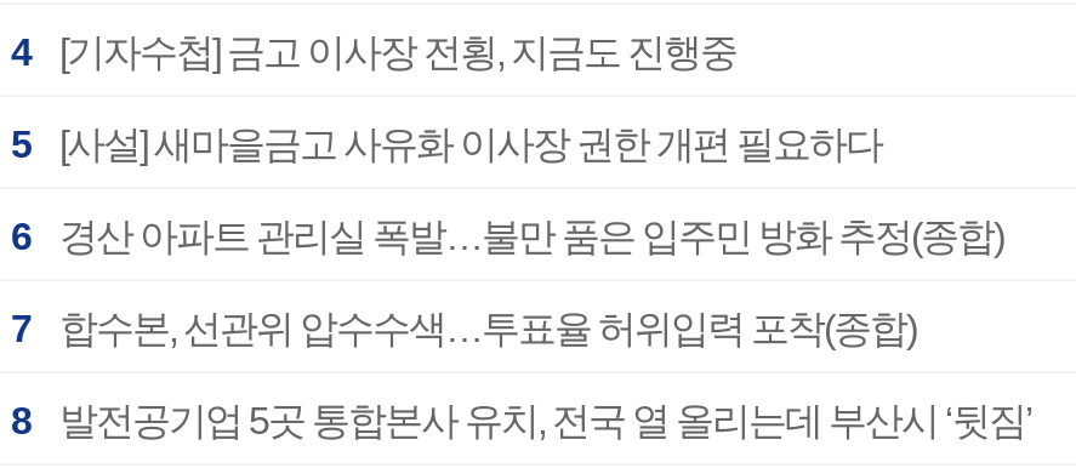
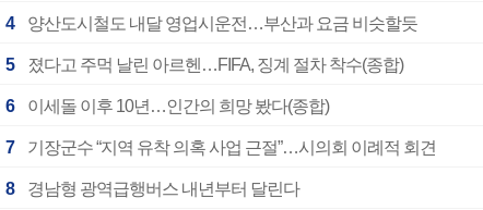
[59,32,736,73] [기자수첩] 금고 이사장 전횡, 지금도 진행중 -> [27,14,417,33] 양산도시철도 내달 영업시운전…부산과 요금 비슷할듯
[59,124,882,165] [사설] 새마을금고 사유화 이사장 권한 개편 필요하다 -> [27,55,403,74] 졌다고 주먹 날린 아르헨…FIFA, 징계 절차 착수(종합)
[59,216,1003,257] 경산 아파트 관리실 폭발…불만 품은 입주민 방화 추정(종합) -> [27,97,329,115] 이세돌 이후 10년…인간의 희망 봤다(종합)
[59,308,916,349] 합수본, 선관위 압수수색…투표율 허위입력 포착(종합) -> [27,138,436,157] 기장군수 “지역 유착 의혹 사업 근절”…시의회 이례적 회견
[59,400,1032,441] 발전공기업 5곳 통합본사 유치, 전국 열 올리는데 부산시 ‘뒷짐’ -> [27,180,299,198] 경남형 광역급행버스 내년부터 달린다

